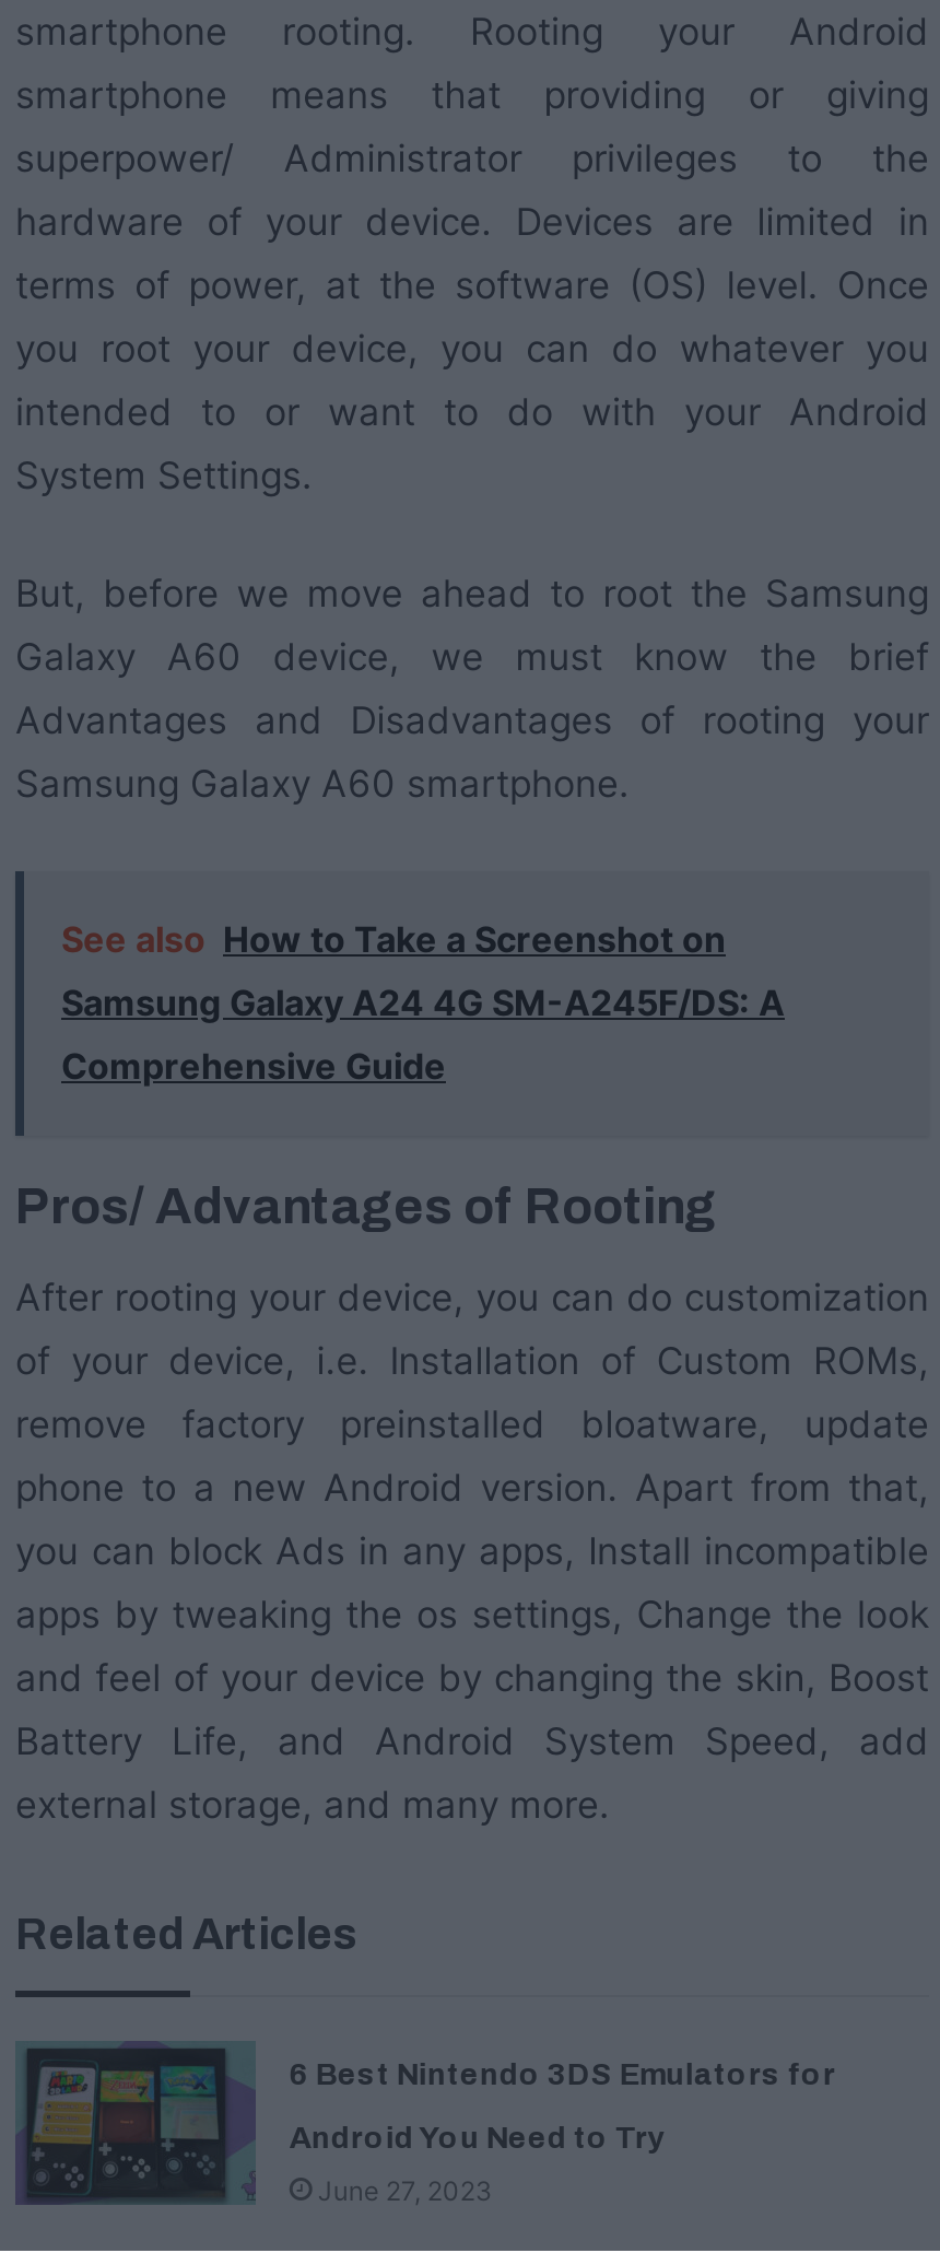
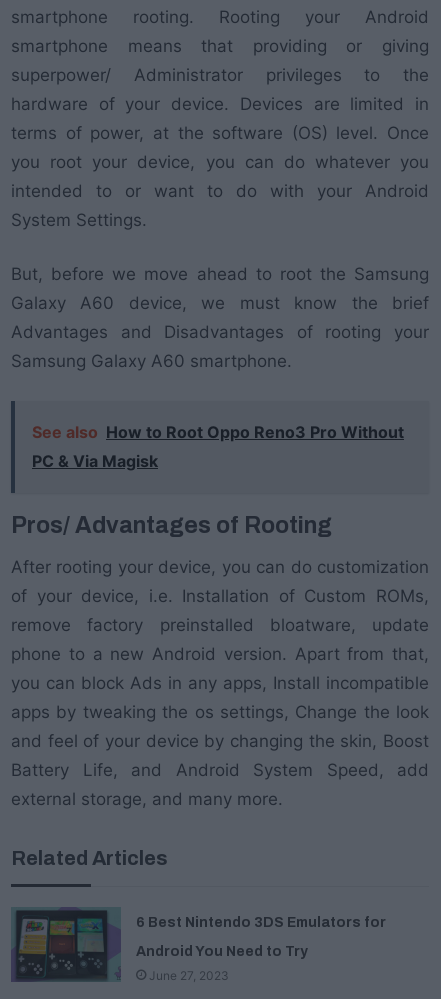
[61,917,785,1087] See also How to Take a Screenshot on | Samsung Galaxy A24 4G SM-A245F/DS: A | Comprehensive Guide -> [32,422,404,471] See also How to Root Oppo Reno3 Pro Without | PC & Via Magisk

